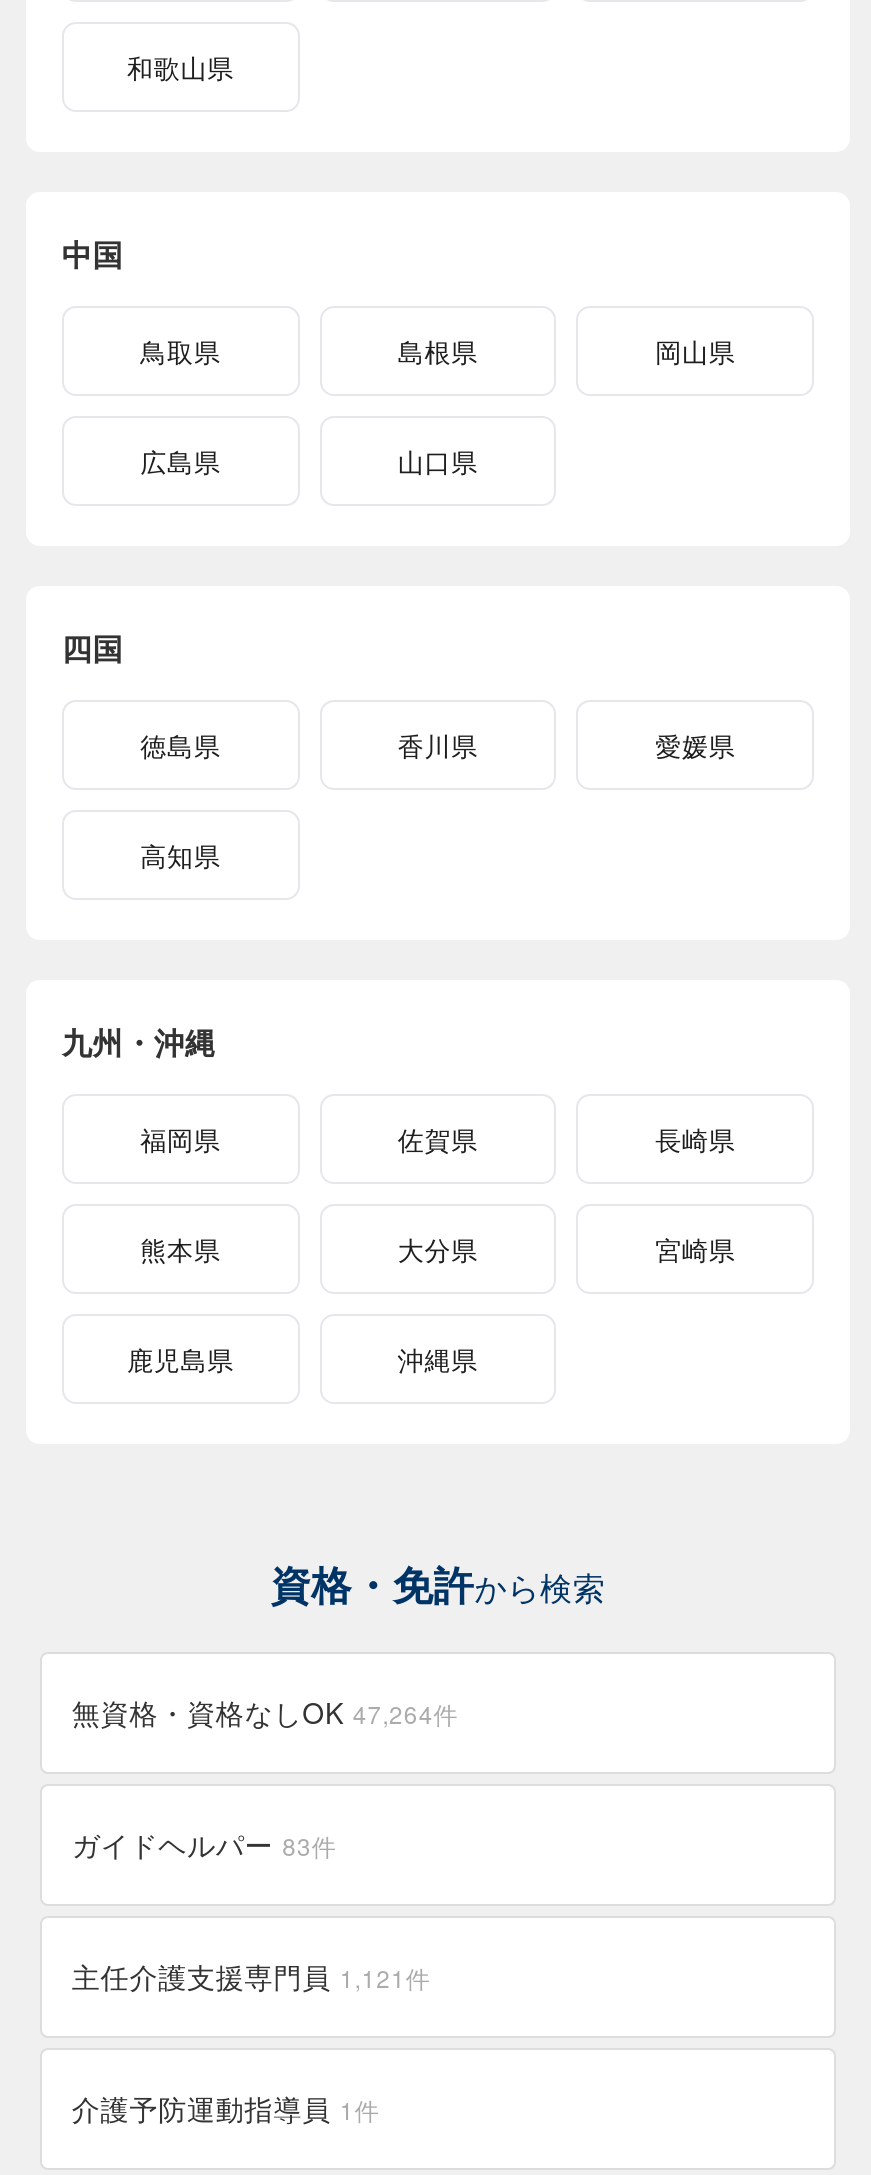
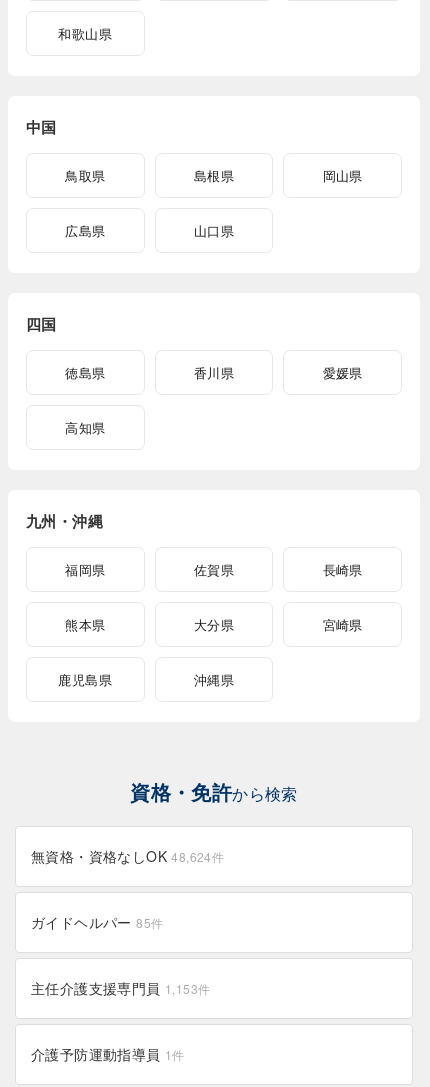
[72,1692,458,1732] 無資格・資格なしOK 47,264件 -> [31,846,224,866] 無資格・資格なしOK 48,624件
[72,1824,337,1864] ガイドヘルパー83件 -> [31,912,163,932] ガイドヘルパー85件
[72,1956,431,1996] 主任介護支援専門員1,121件 -> [31,978,210,998] 主任介護支援専門員1,153件

